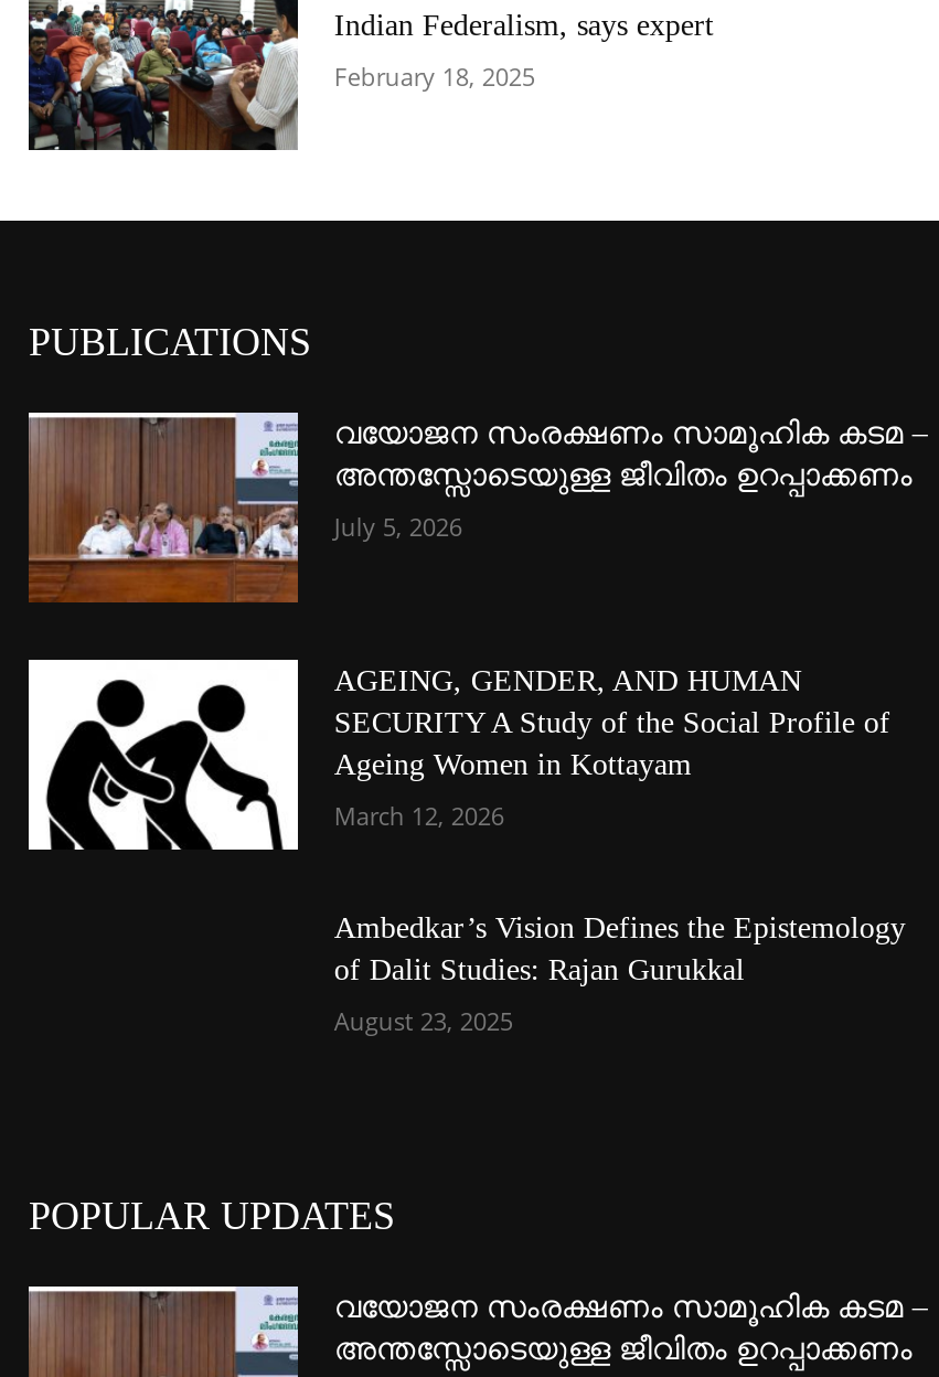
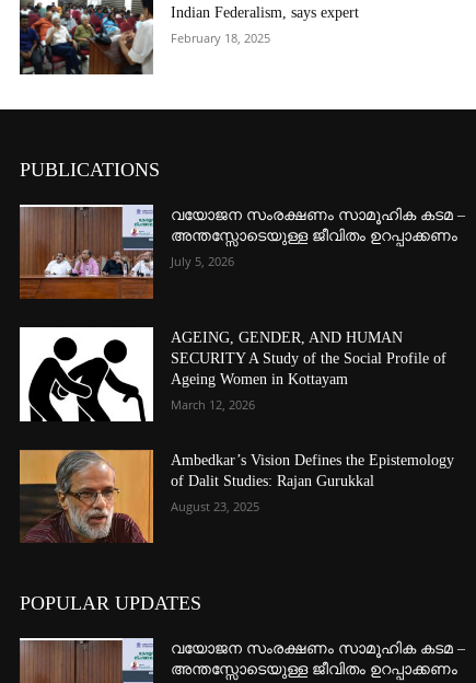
none -> [19,449,154,544] [image]

